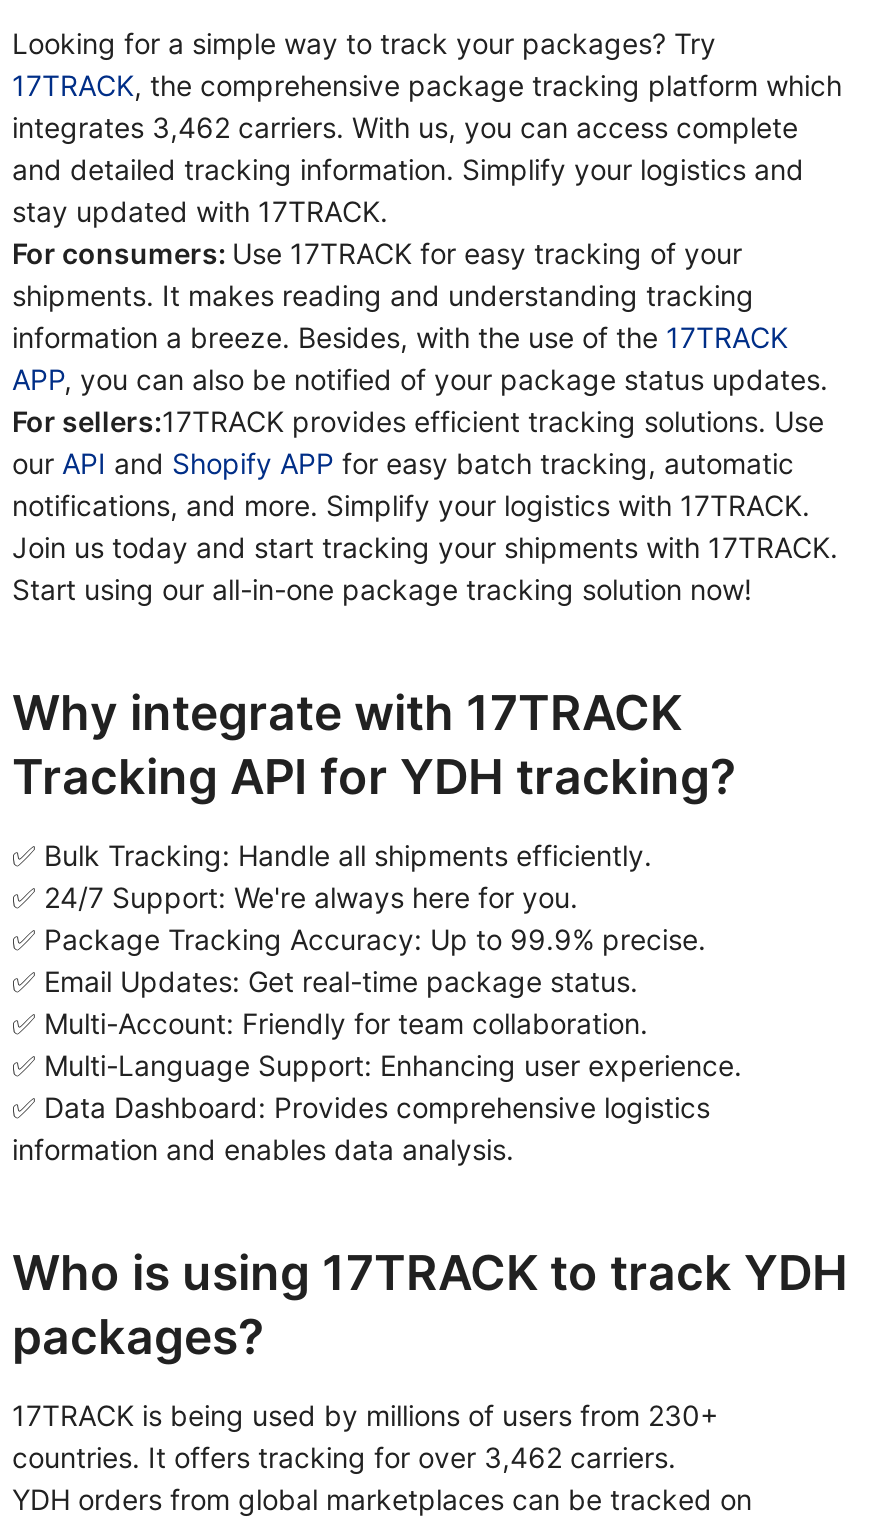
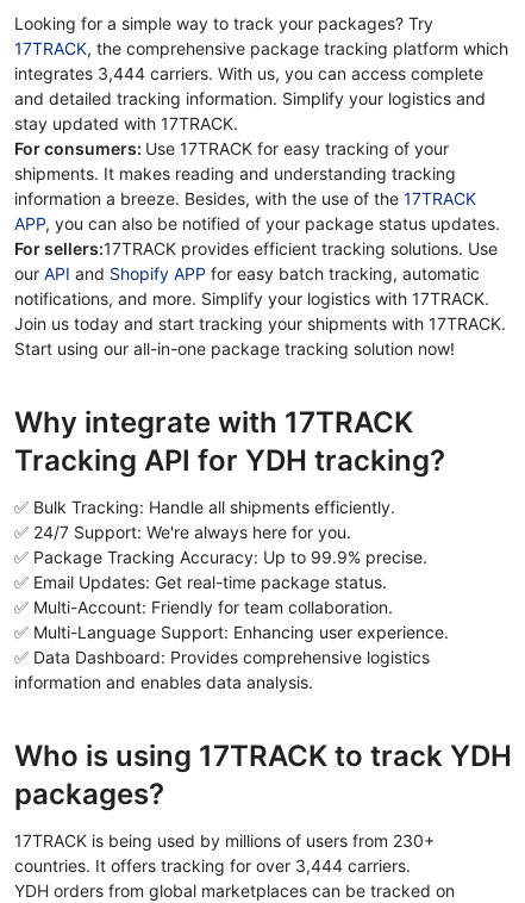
[12,110,798,144] integrates 3,462 carriers. With us, you can access complete -> [14,63,483,83] integrates 3,444 carriers. With us, you can access complete
[12,1440,676,1474] countries. It offers tracking for over 3,462 carriers. -> [14,855,411,876] countries. It offers tracking for over 3,444 carriers.

